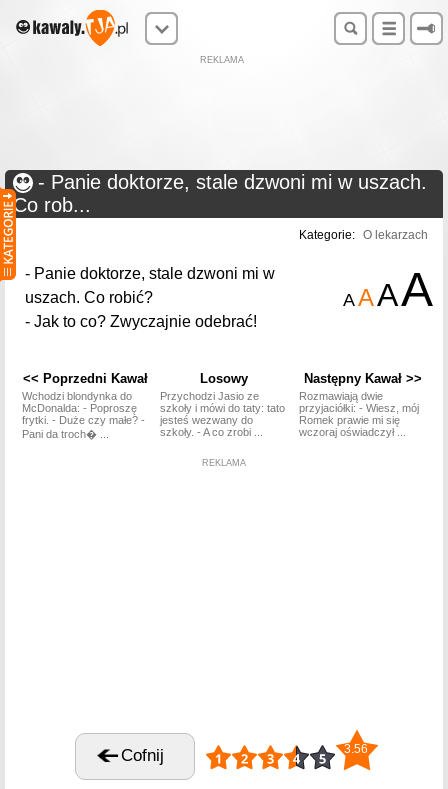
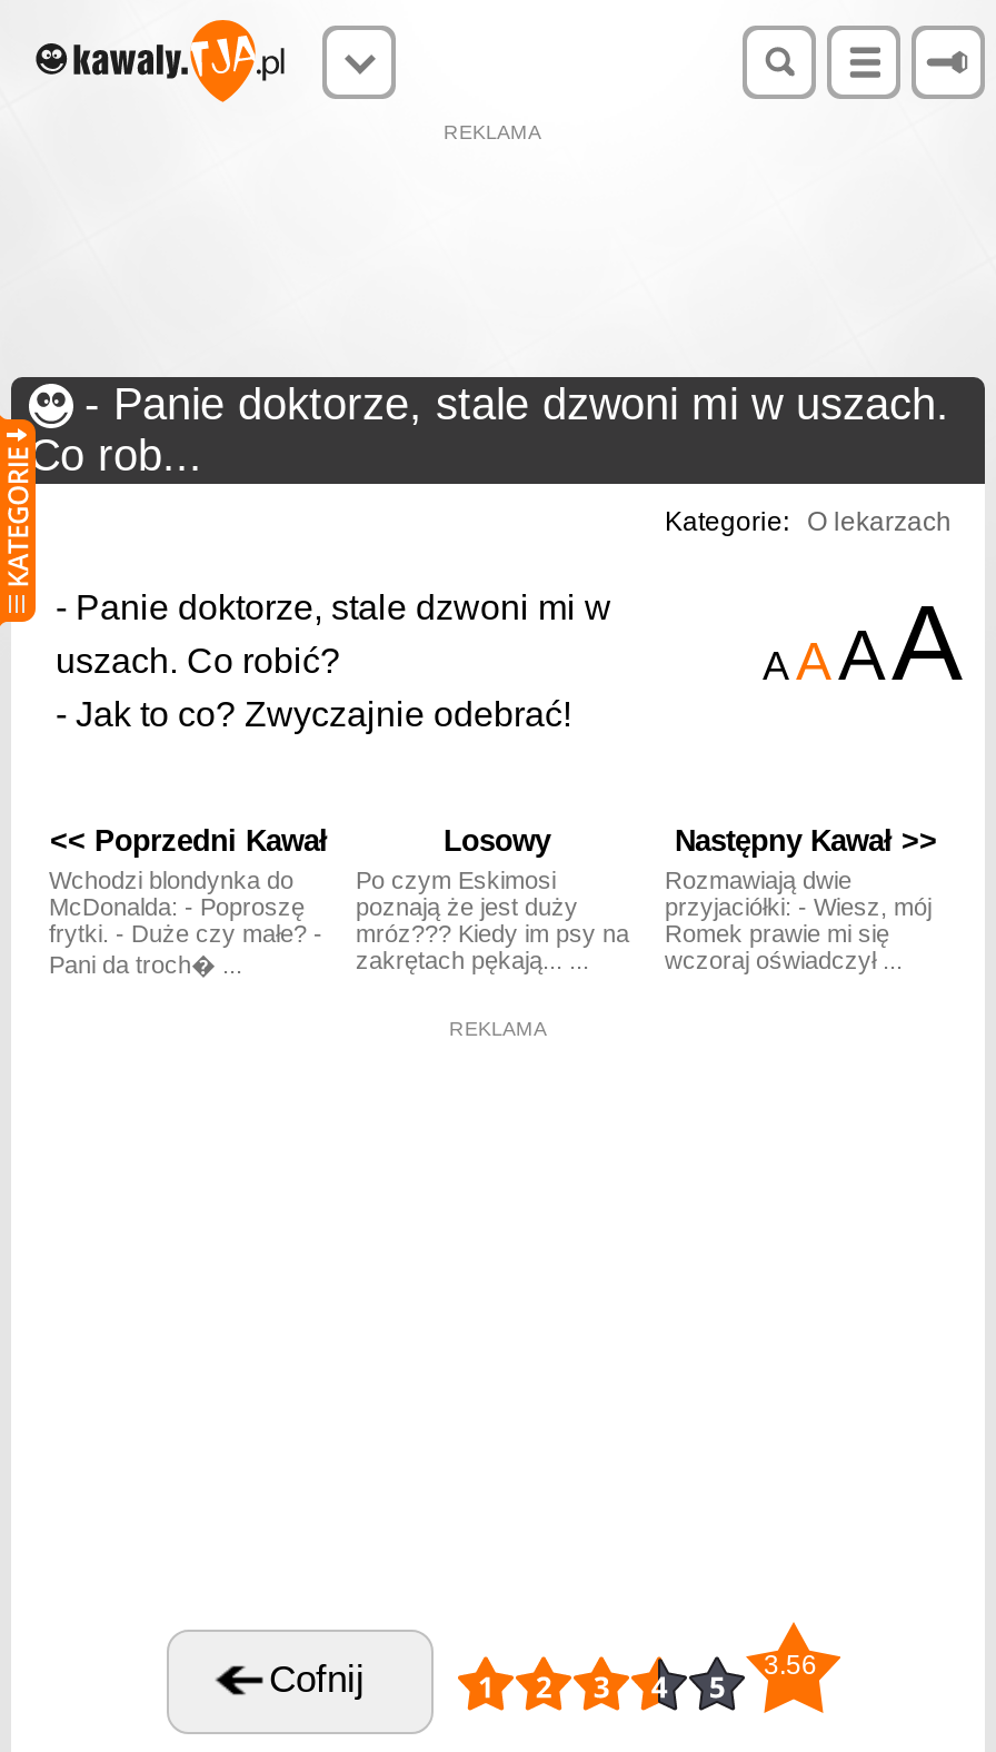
[160,390,285,438] Przychodzi Jasio ze | szkoły i mówi do taty: tato | jesteś wezwany do | szkoły. - A co zrobi ... -> [356,867,629,973] Po czym Eskimosi | poznają że jest duży | mróz??? Kiedy im psy na | zakrętach pękają... ...

